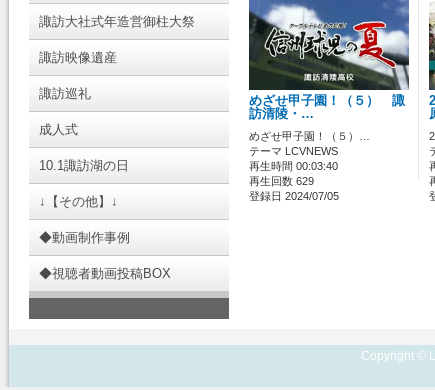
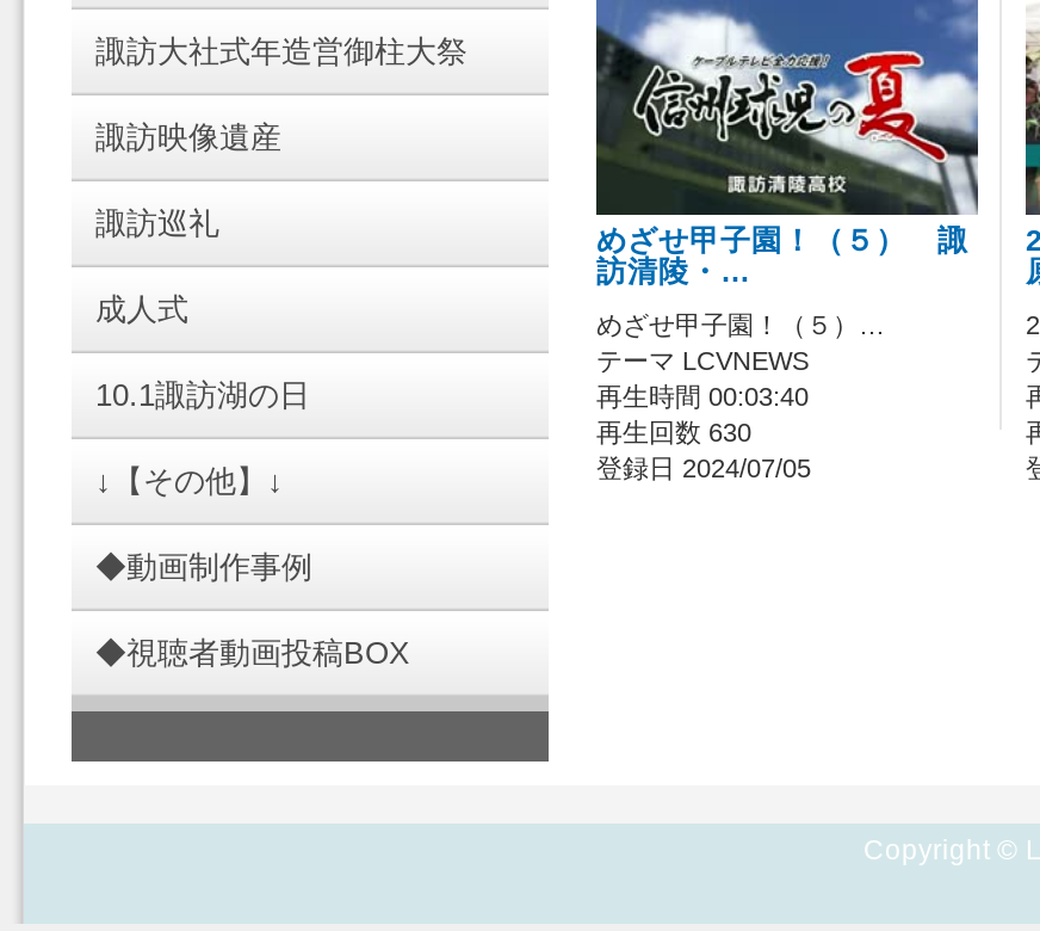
[249,175,314,187] 再生回数 629 -> [596,419,751,448] 再生回数 630

